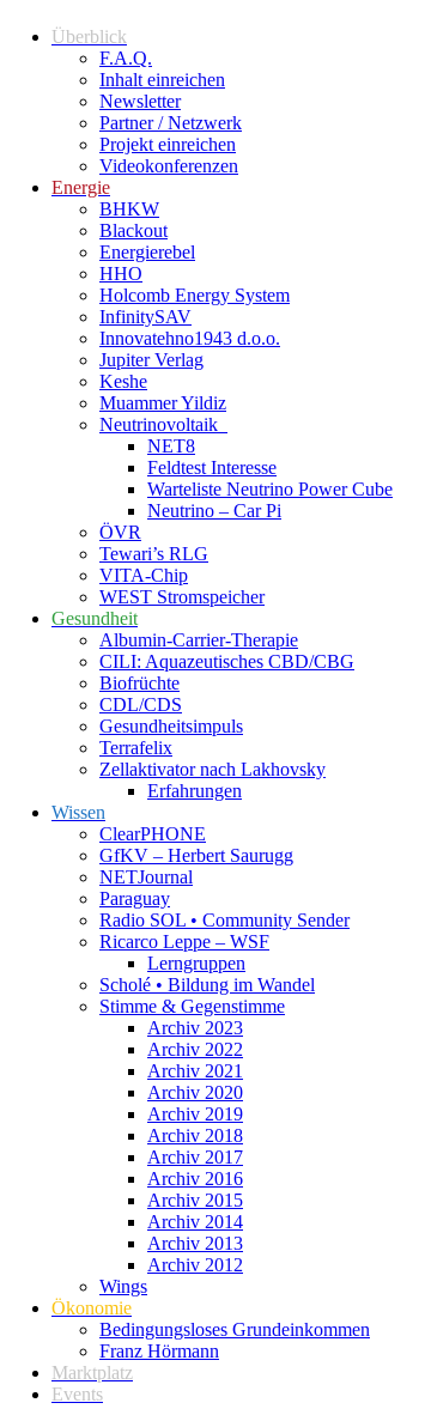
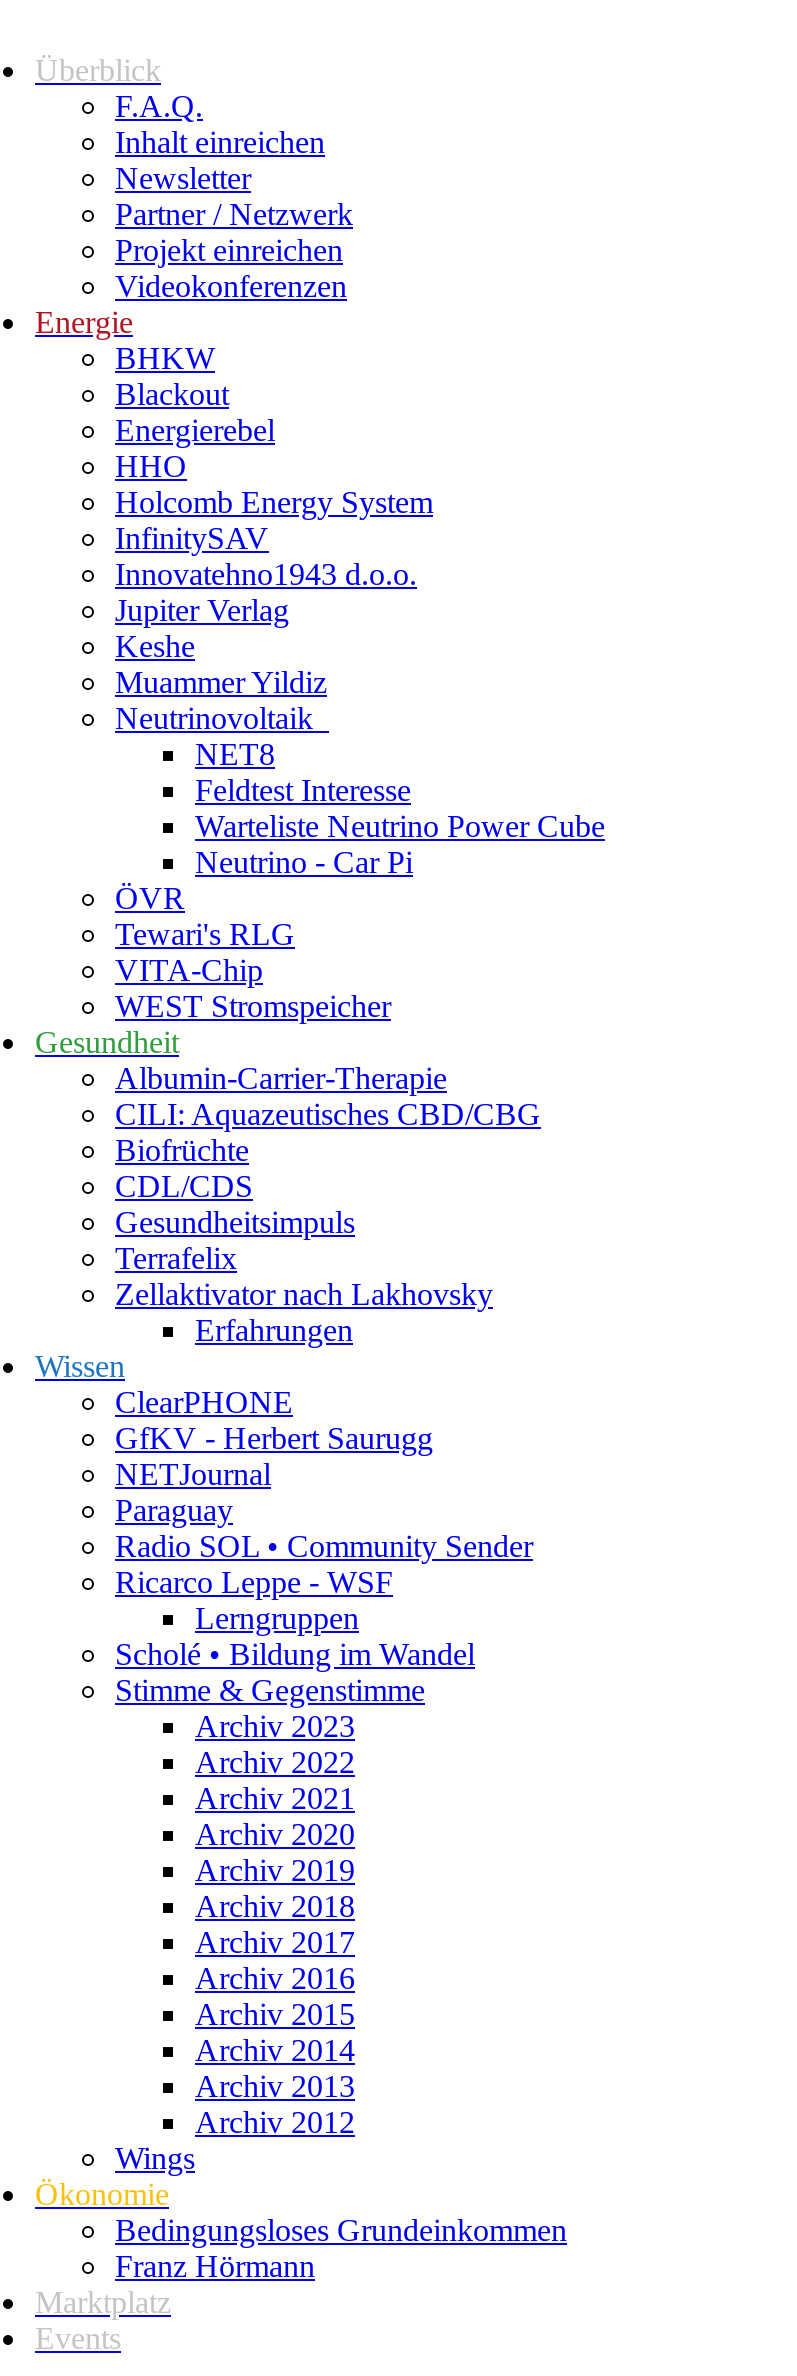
[147,500,281,521] Neutrino – Car Pi -> [195,845,413,879] Neutrino - Car Pi
[99,543,208,564] Tewari’s RLG -> [115,917,295,951] Tewari's RLG
[99,845,293,866] GfKV – Herbert Saurugg -> [115,1421,433,1455] GfKV - Herbert Saurugg
[99,931,269,952] Ricarco Leppe – WSF -> [115,1565,393,1599] Ricarco Leppe - WSF

